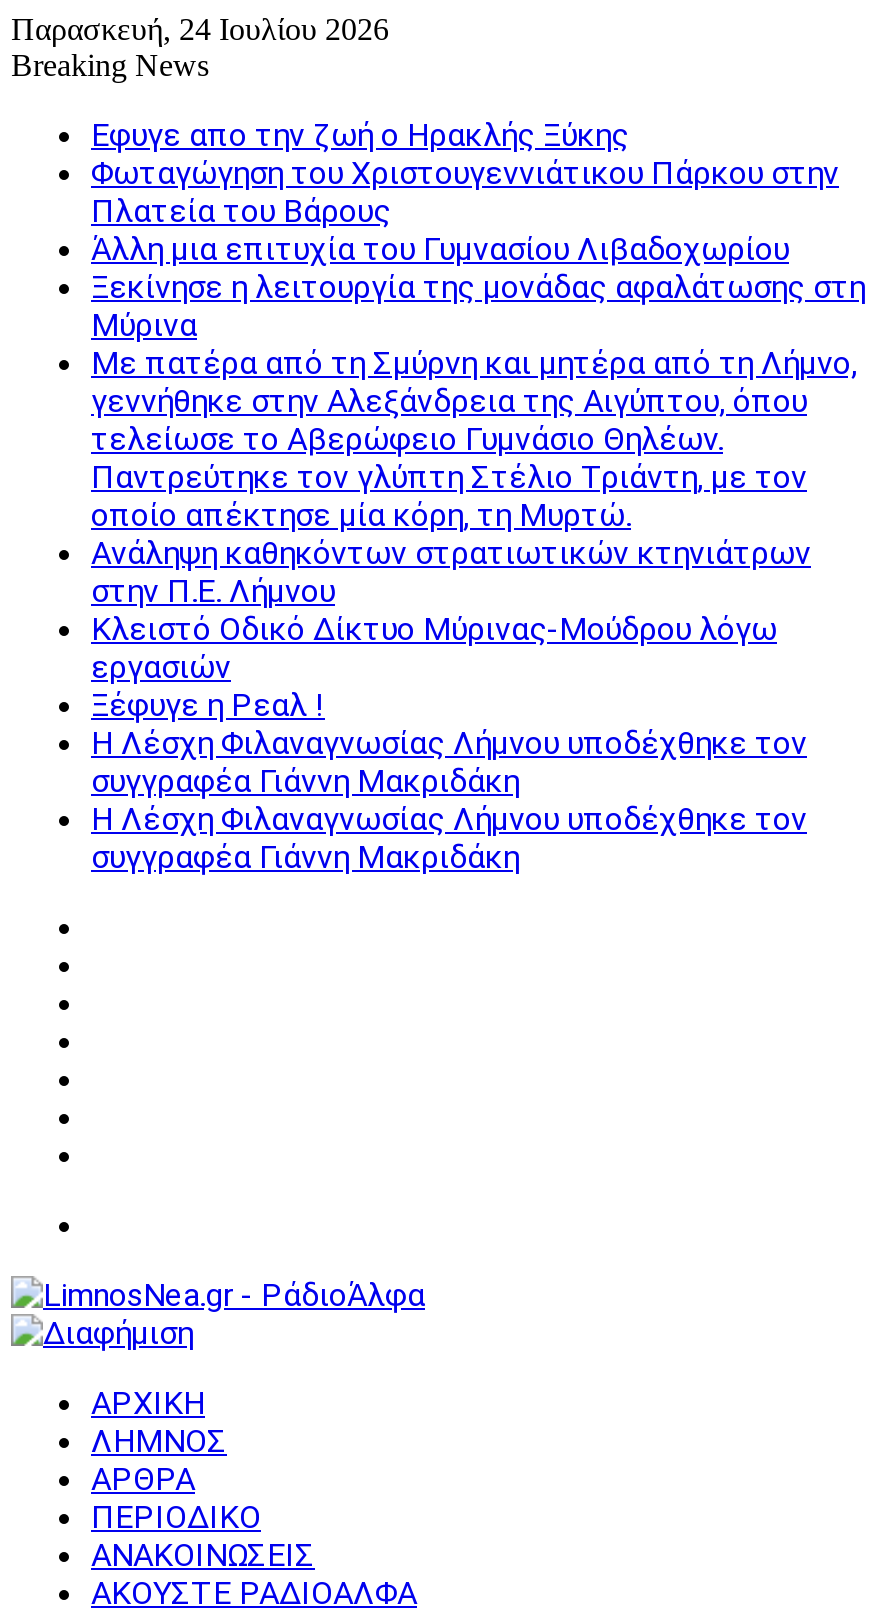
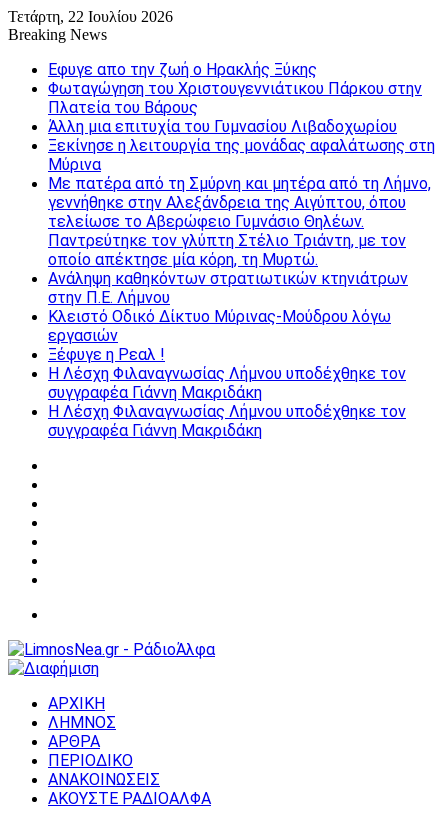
[11,12,389,46] Παρασκευή, 24 Ιουλίου 2026 -> [8,8,173,25] Τετάρτη, 22 Ιουλίου 2026

